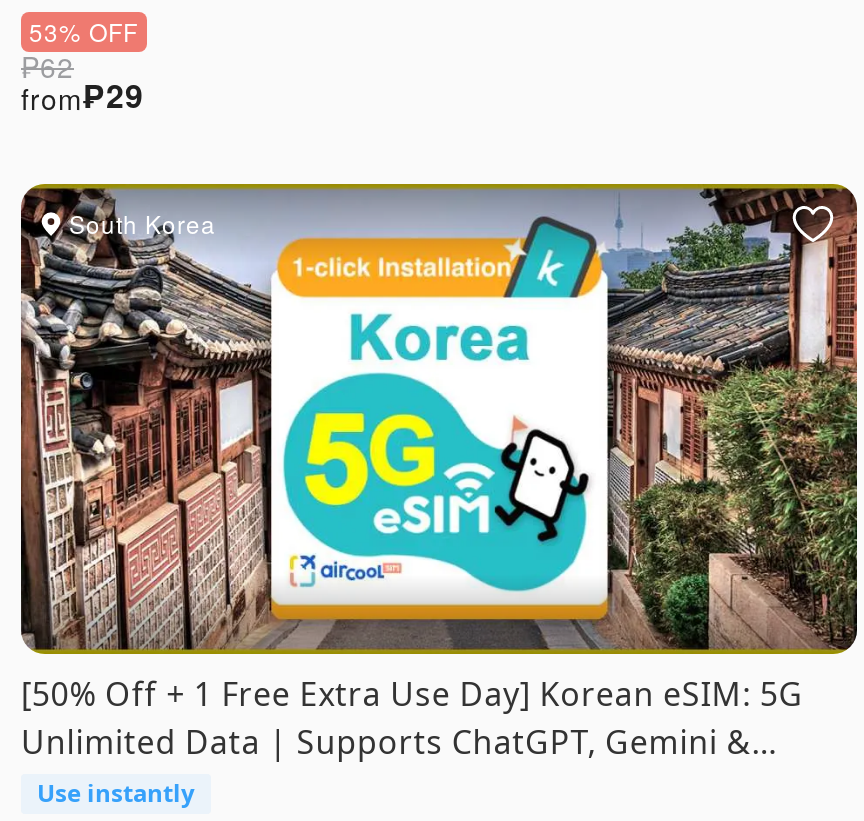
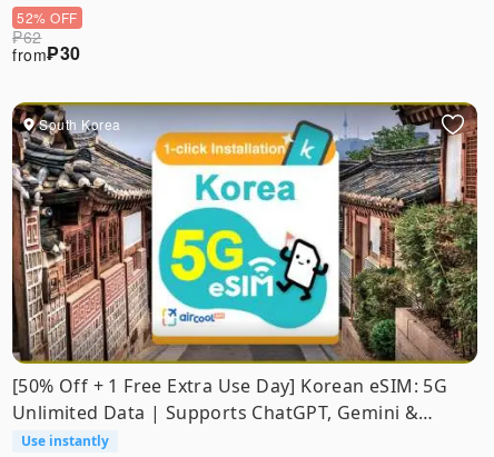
[29,14,138,48] 53% OFF -> [17,8,77,26] 52% OFF
[21,72,144,118] from ₱29 -> [12,40,81,65] from ₱30

